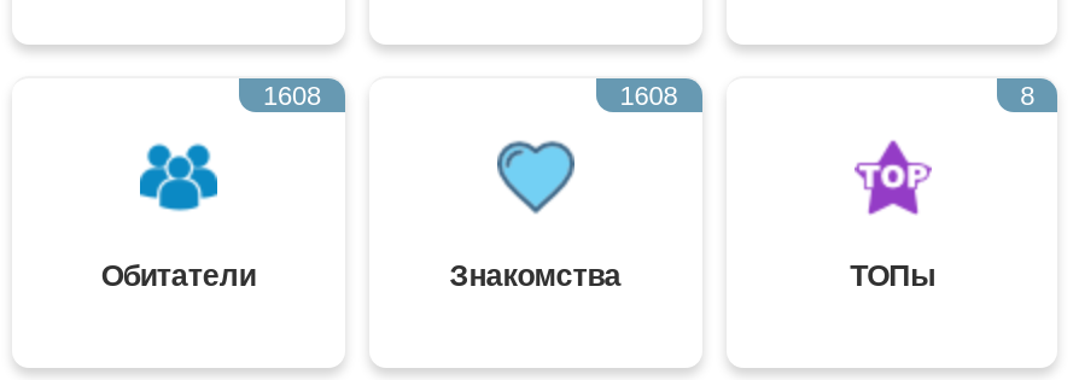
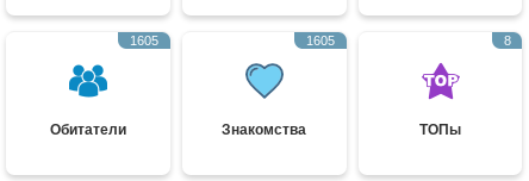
[263,81,321,110] 1608 -> [130,33,158,48] 1605
[620,81,678,110] 1608 -> [306,33,335,48] 1605

